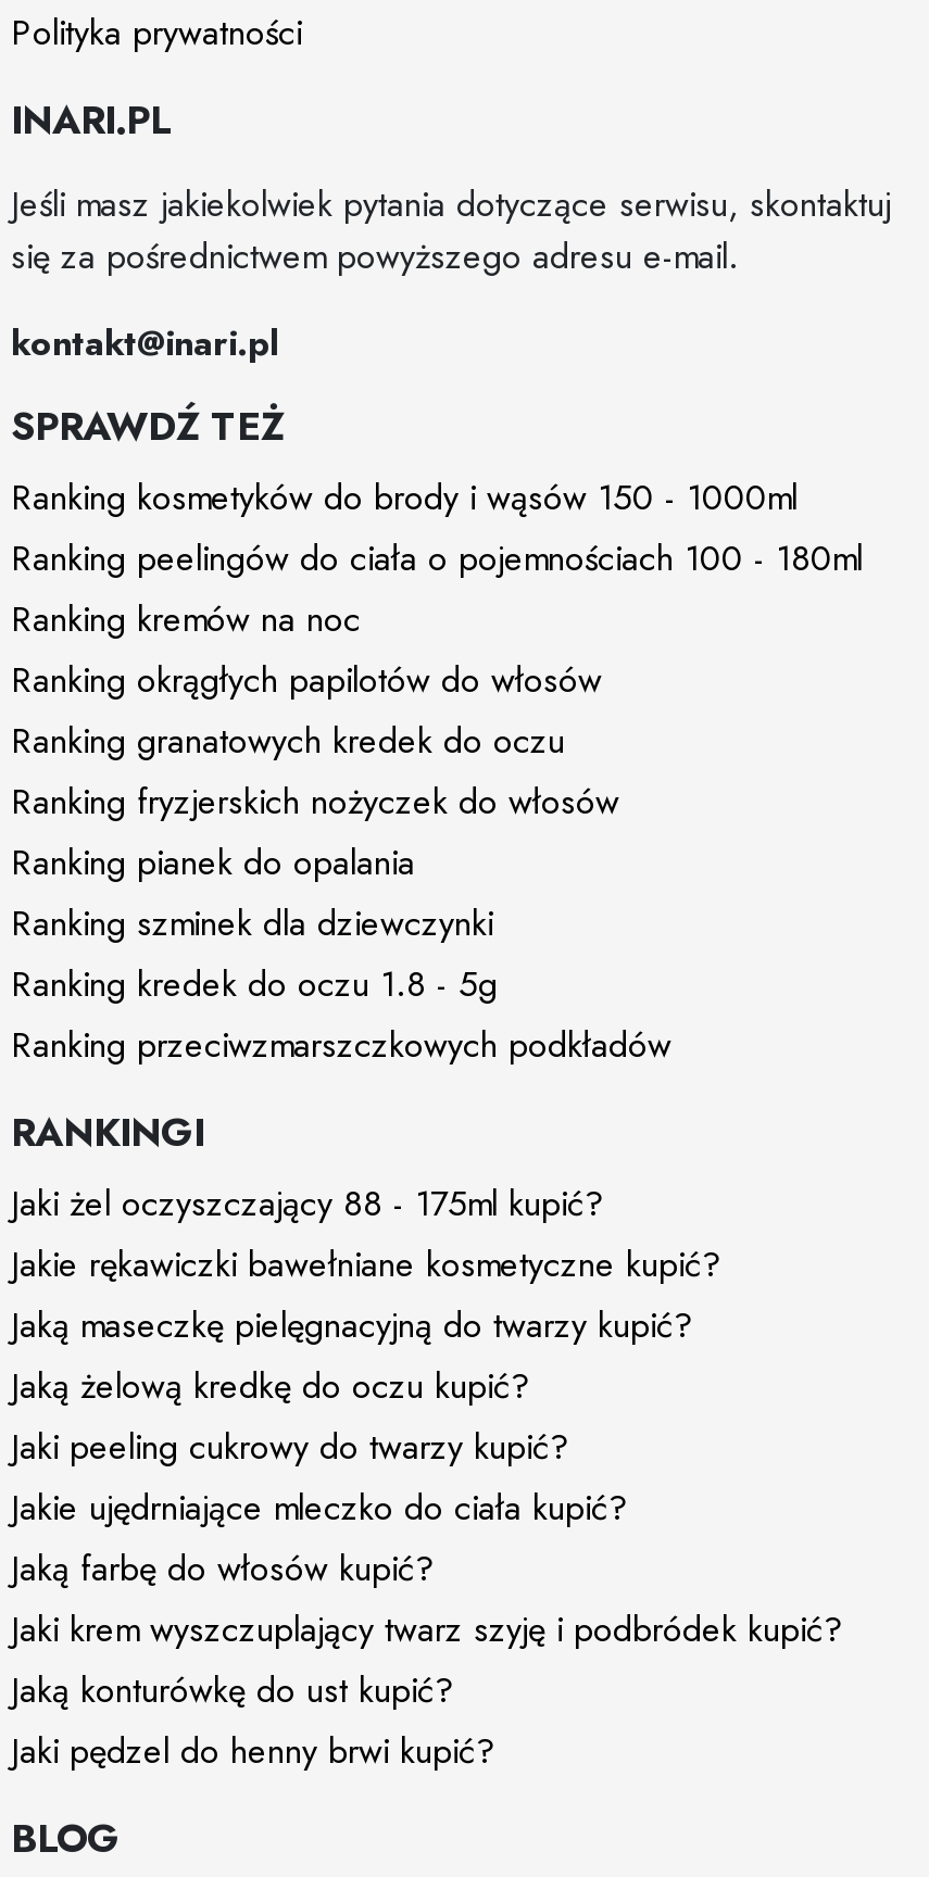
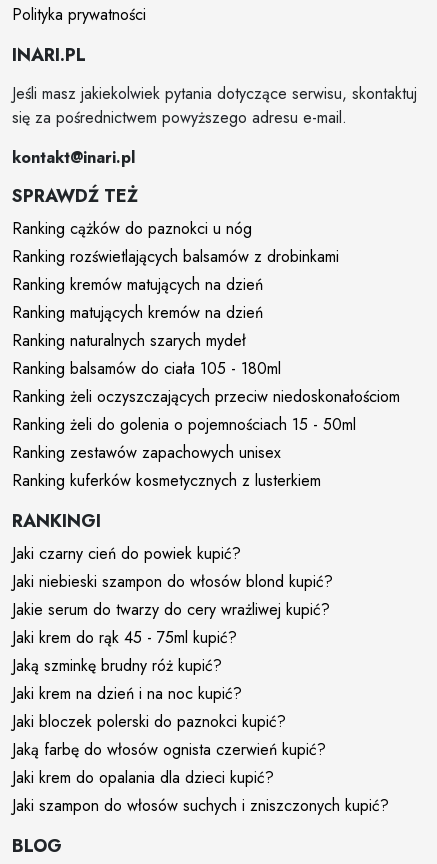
[11,472,863,1069] Ranking kosmetyków do brody i wąsów 150 - 1000ml | Ranking peelingów do ciała o pojemnościach 100 - 180ml | Ranking kremów na noc | Ranking okrągłych papilotów do włosów | Ranking granatowych kredek do oczu | Ranking fryzjerskich nożyczek do włosów | Ranking pianek do opalania | Ranking szminek dla dziewczynki | Ranking kredek do oczu 1.8 - 5g | Ranking przeciwzmarszczkowych podkładów -> [12,217,400,492] Ranking cążków do paznokci u nóg | Ranking rozświetlających balsamów z drobinkami | Ranking kremów matujących na dzień | Ranking matujących kremów na dzień | Ranking naturalnych szarych mydeł | Ranking balsamów do ciała 105 - 180ml | Ranking żeli oczyszczających przeciw niedoskonałościom | Ranking żeli do golenia o pojemnościach 15 - 50ml | Ranking zestawów zapachowych unisex | Ranking kuferków kosmetycznych z lusterkiem
[11,1178,843,1776] Jaki żel oczyszczający 88 - 175ml kupić? | Jakie rękawiczki bawełniane kosmetyczne kupić? | Jaką maseczkę pielęgnacyjną do twarzy kupić? | Jaką żelową kredkę do oczu kupić? | Jaki peeling cukrowy do twarzy kupić? | Jakie ujędrniające mleczko do ciała kupić? | Jaką farbę do włosów kupić? | Jaki krem wyszczuplający twarz szyję i podbródek kupić? | Jaką konturówkę do ust kupić? | Jaki pędzel do henny brwi kupić? -> [12,542,389,817] Jaki czarny cień do powiek kupić? | Jaki niebieski szampon do włosów blond kupić? | Jakie serum do twarzy do cery wrażliwej kupić? | Jaki krem do rąk 45 - 75ml kupić? | Jaką szminkę brudny róż kupić? | Jaki krem na dzień i na noc kupić? | Jaki bloczek polerski do paznokci kupić? | Jaką farbę do włosów ognista czerwień kupić? | Jaki krem do opalania dla dzieci kupić? | Jaki szampon do włosów suchych i zniszczonych kupić?

